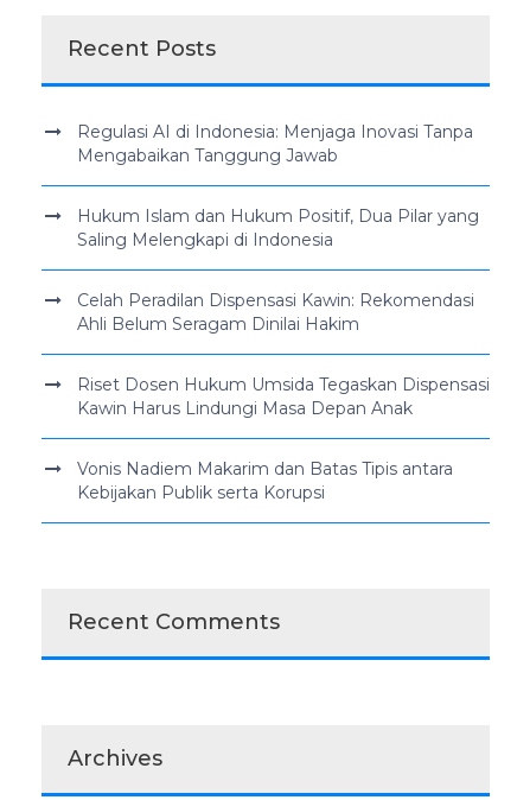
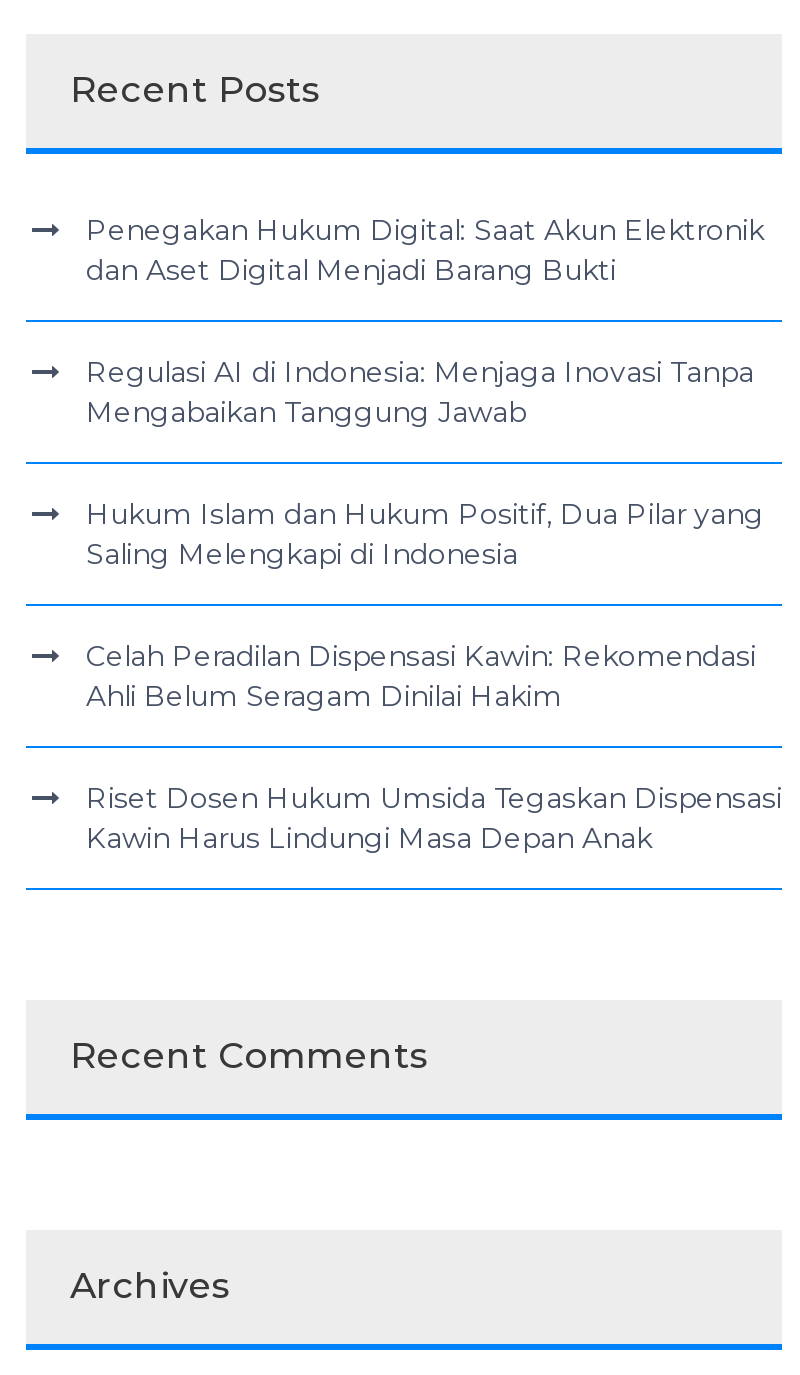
none -> [86,211,764,287] Penegakan Hukum Digital: Saat Akun Elektronik | dan Aset Digital Menjadi Barang Bukti
moved [77,121,490,419] -> [86,353,782,855]: Regulasi AI di Indonesia: Menjaga Inovasi Tanpa | Mengabaikan Tanggung Jawab | Hukum Islam dan Hukum Positif, Dua Pilar yang | Saling Melengkapi di Indonesia | Celah Peradilan Dispensasi Kawin: Rekomendasi | Ahli Belum Seragam Dinilai Hakim | Riset Dosen Hukum Umsida Tegaskan Dispensasi | Kawin Harus Lindungi Masa Depan Anak
[77,458,453,503] Vonis Nadiem Makarim dan Batas Tipis antara | Kebijakan Publik serta Korupsi -> none

